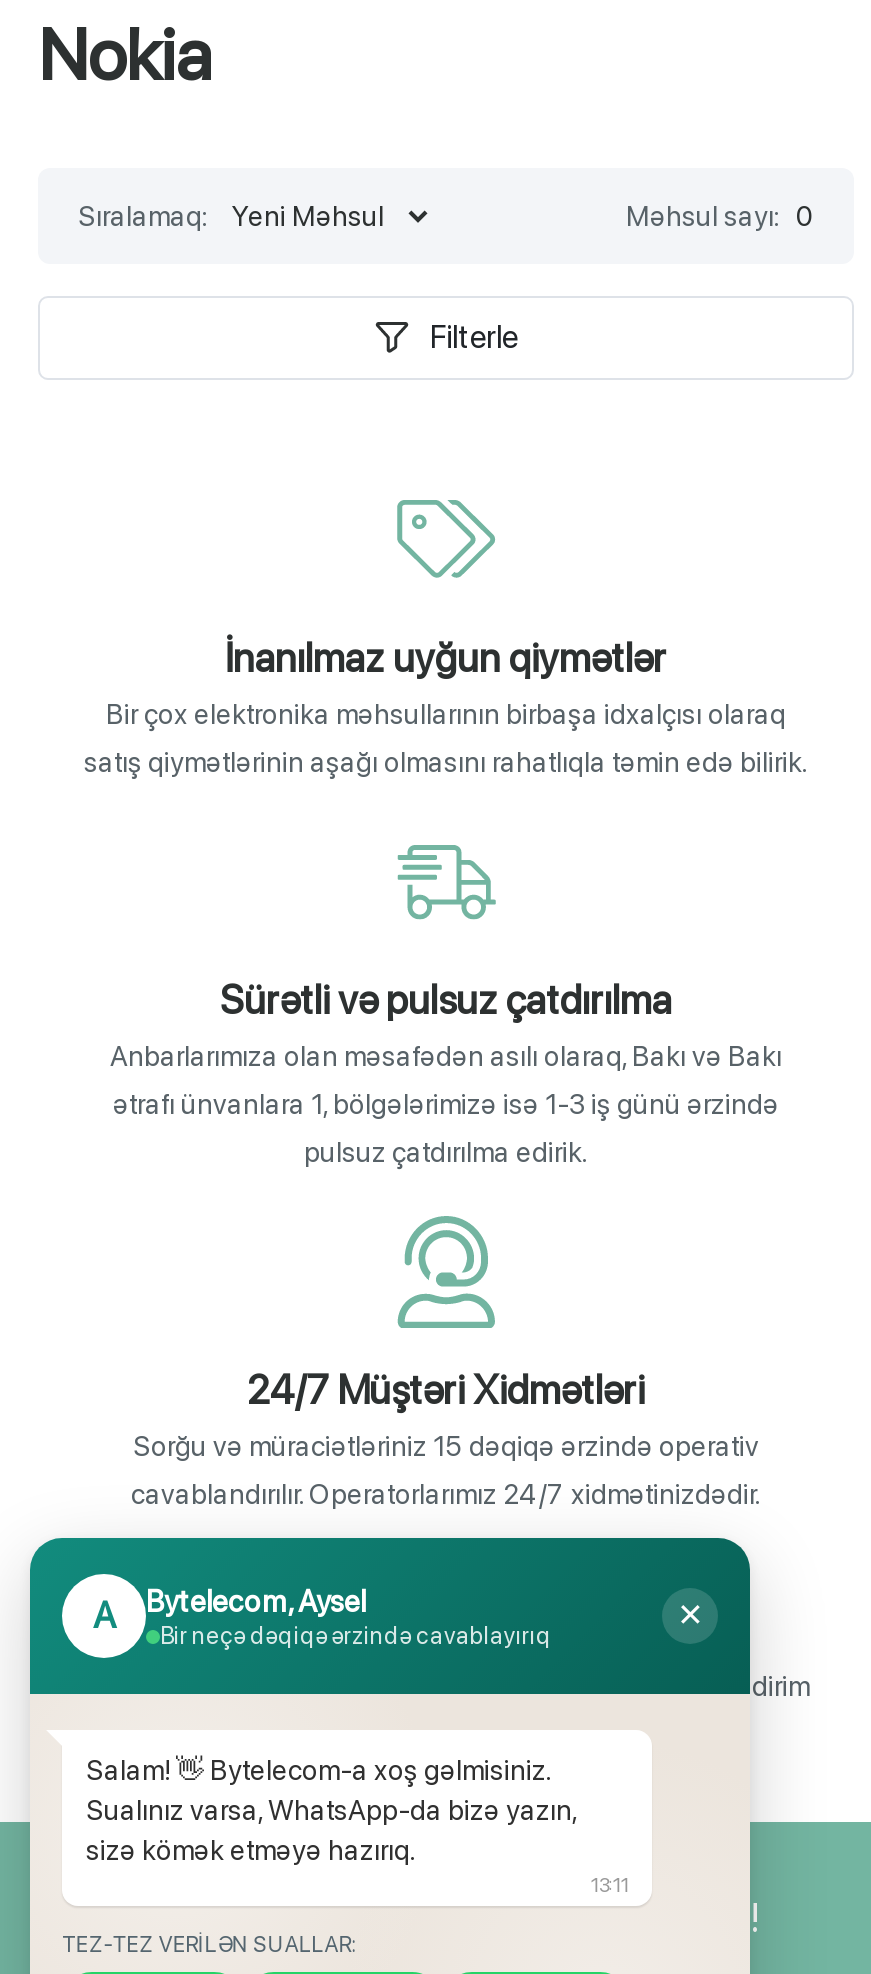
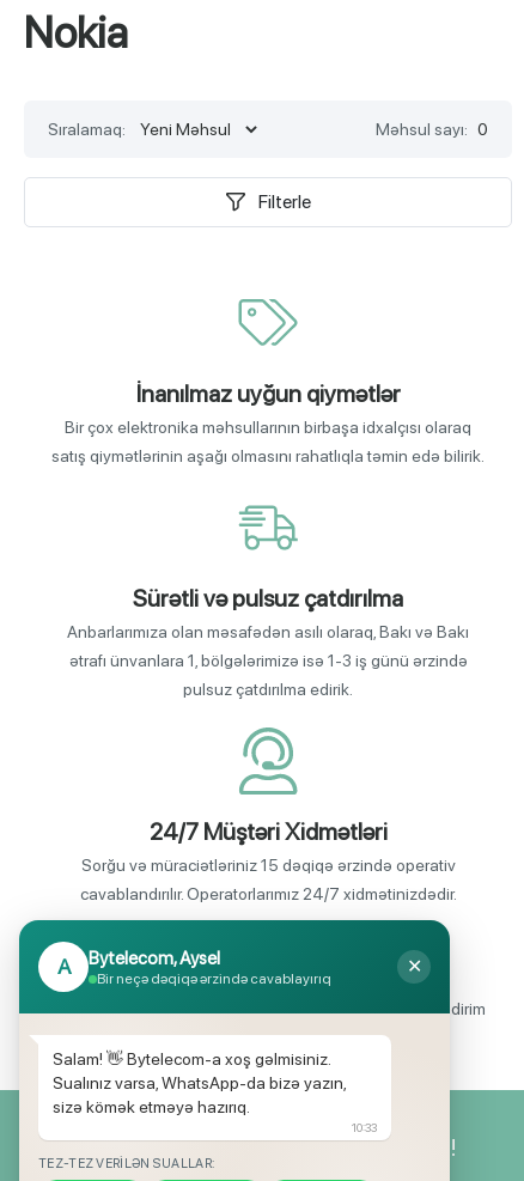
[590,1872,628,1896] 13:11 -> [352,1120,377,1134] 10:33

